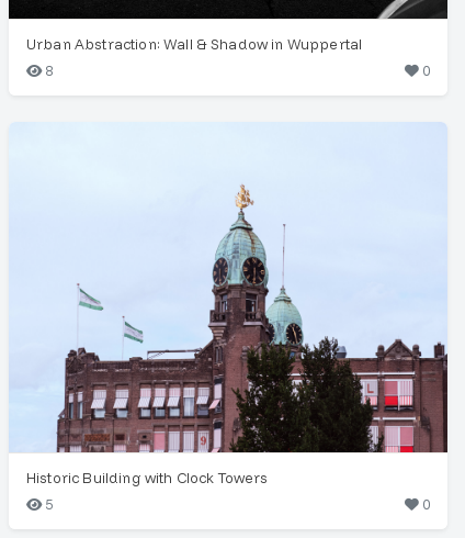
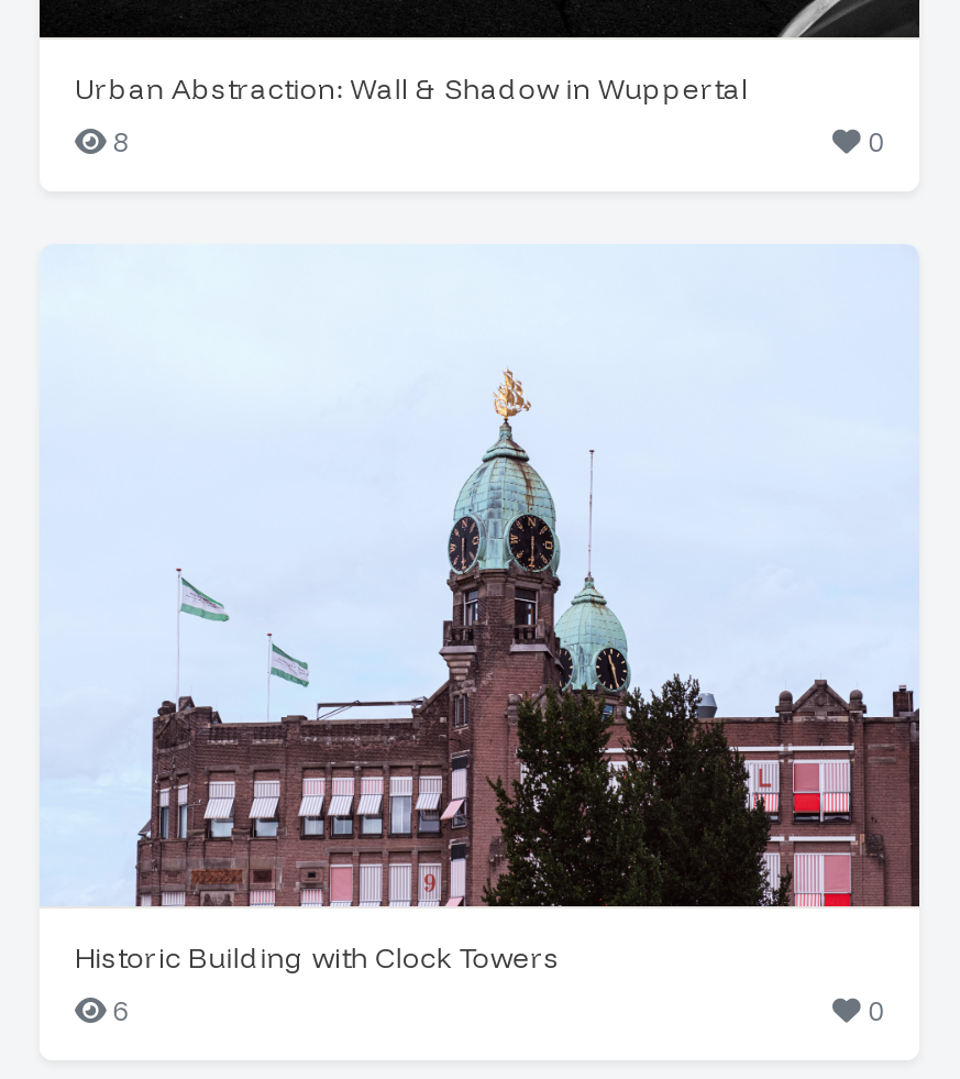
[42,495,53,512] 5 -> [106,991,129,1026] 6

